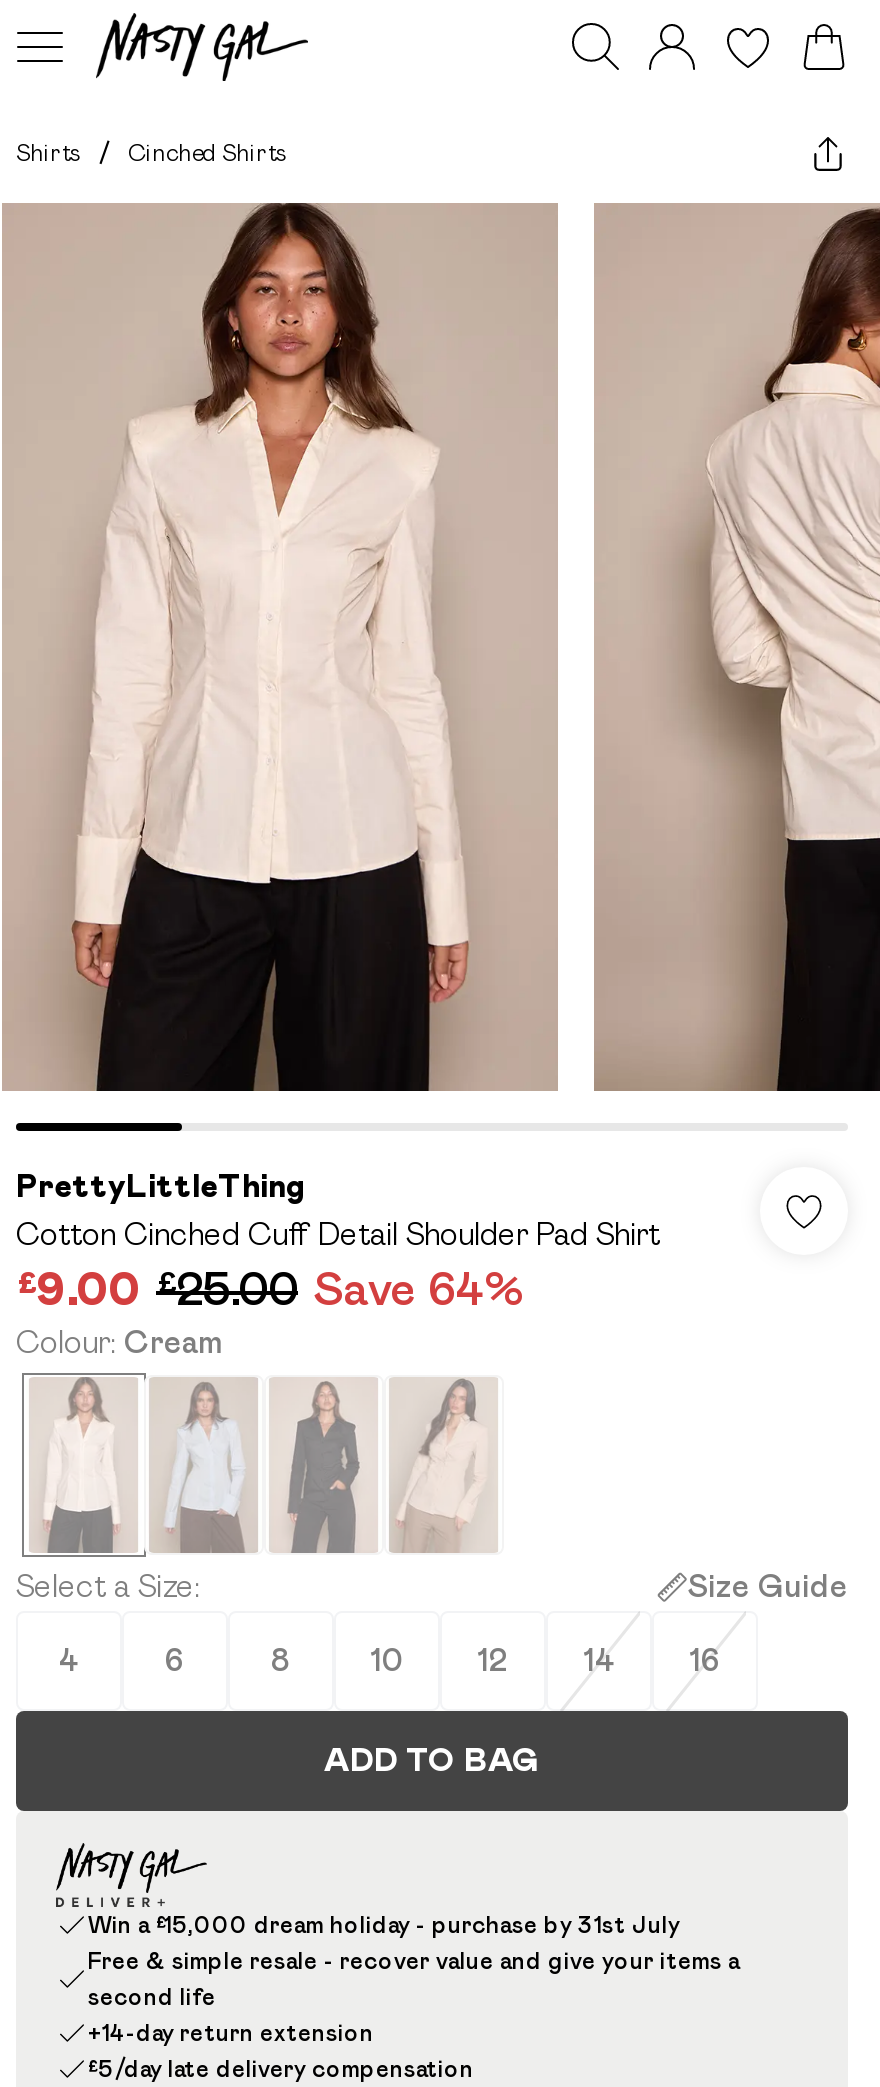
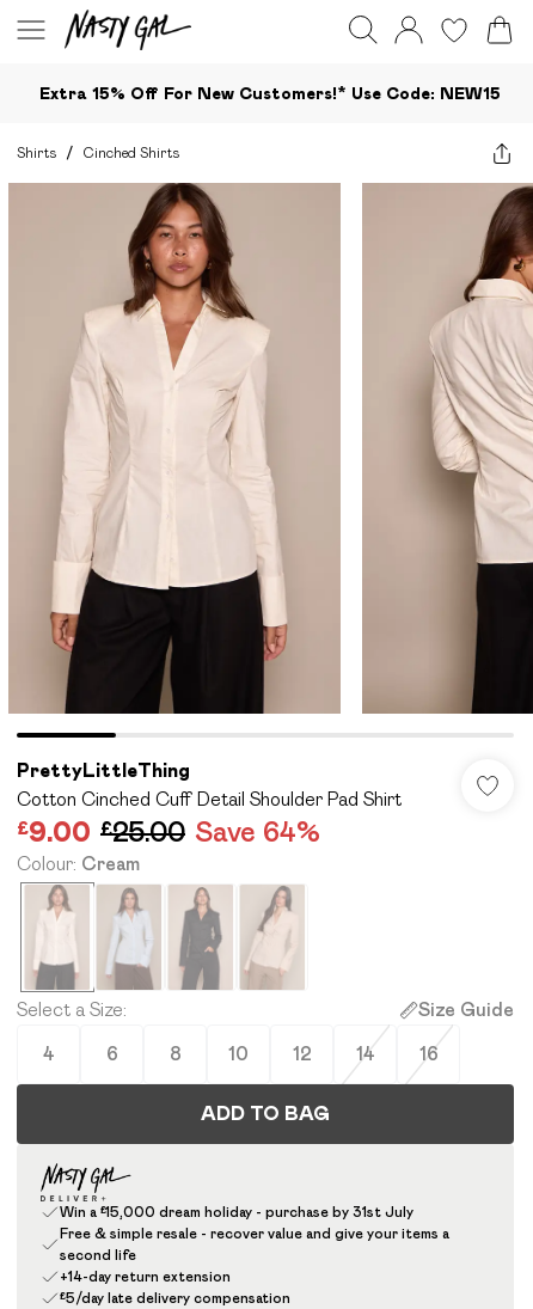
none -> [39,83,501,102] Extra 15% Off For New Customers!* Use Code: NEW15

